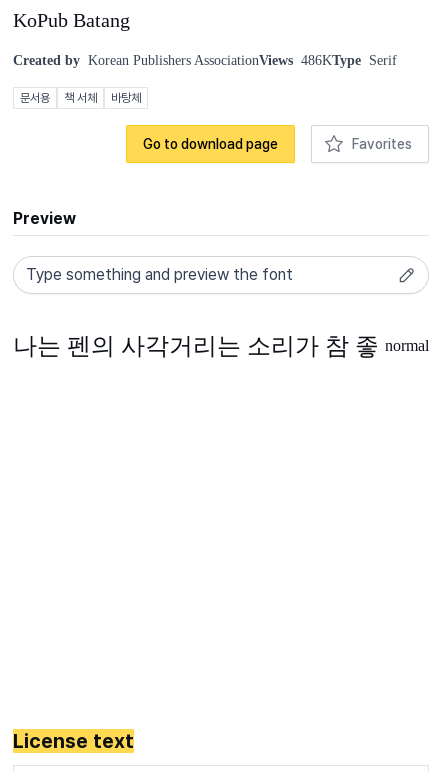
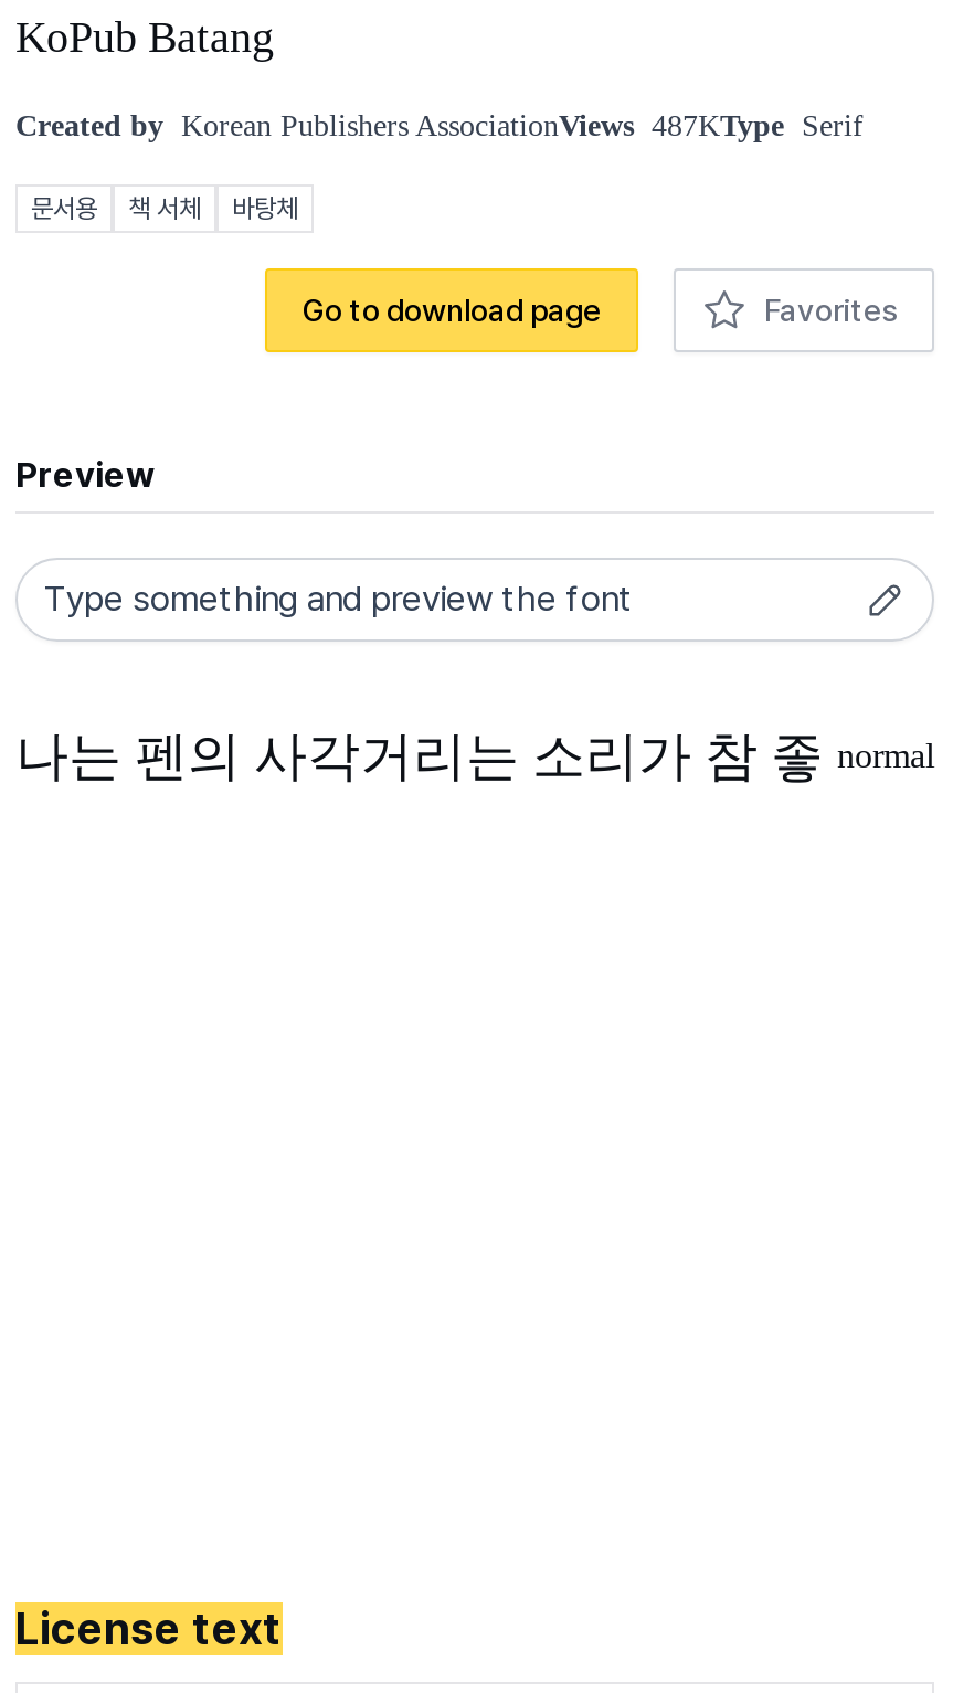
[13,53,397,68] Created by Korean Publishers AssociationViews 486KType Serif -> [15,109,864,142] Created by Korean Publishers AssociationViews 487KType Serif

